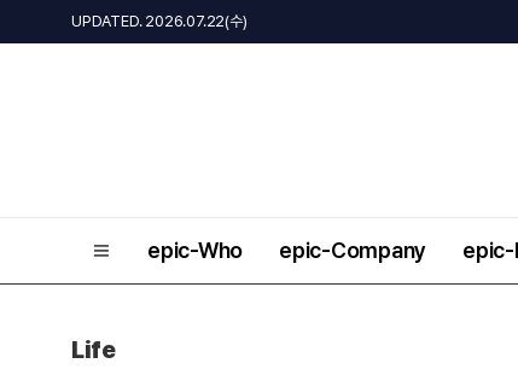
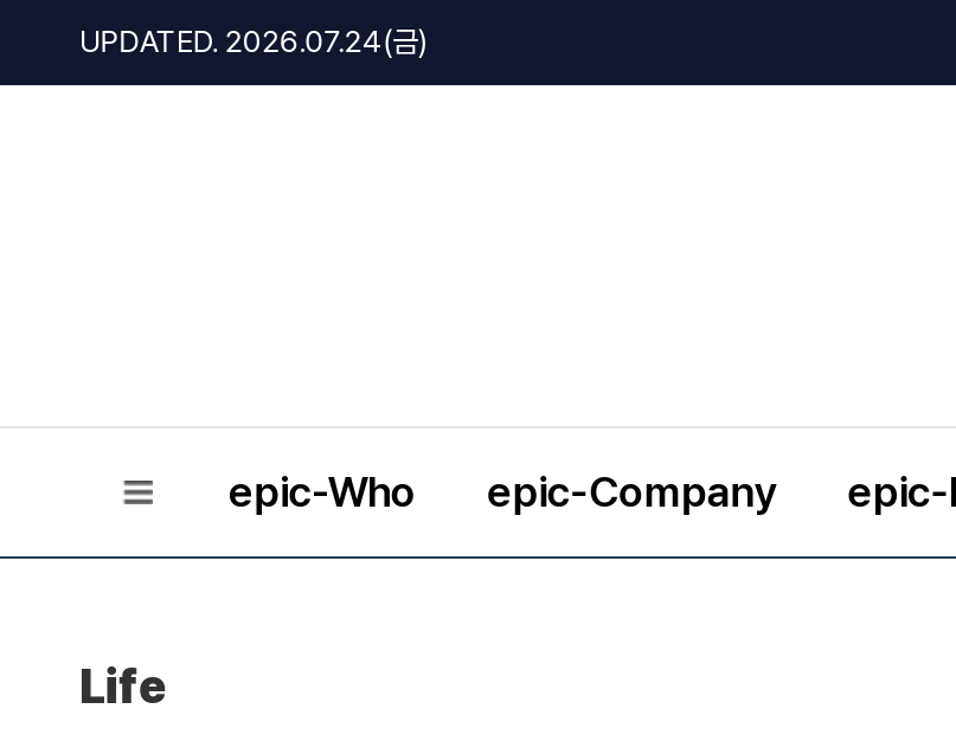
[71,12,247,30] UPDATED. 2026.07.22(수) -> [79,24,427,59] UPDATED. 2026.07.24(금)

